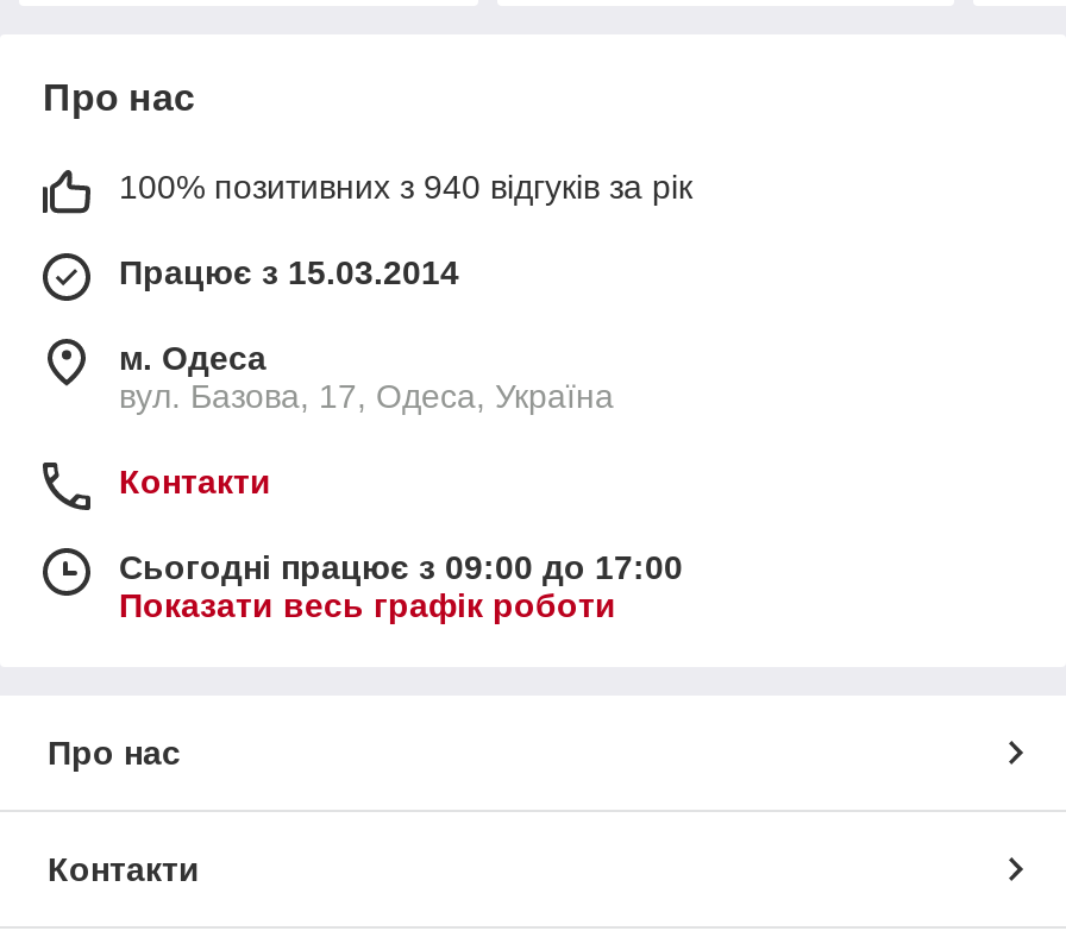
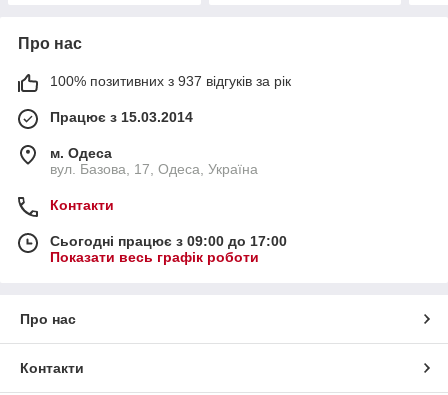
[119,168,692,206] 100% позитивних з 940 відгуків за рік -> [50,73,291,89] 100% позитивних з 937 відгуків за рік

